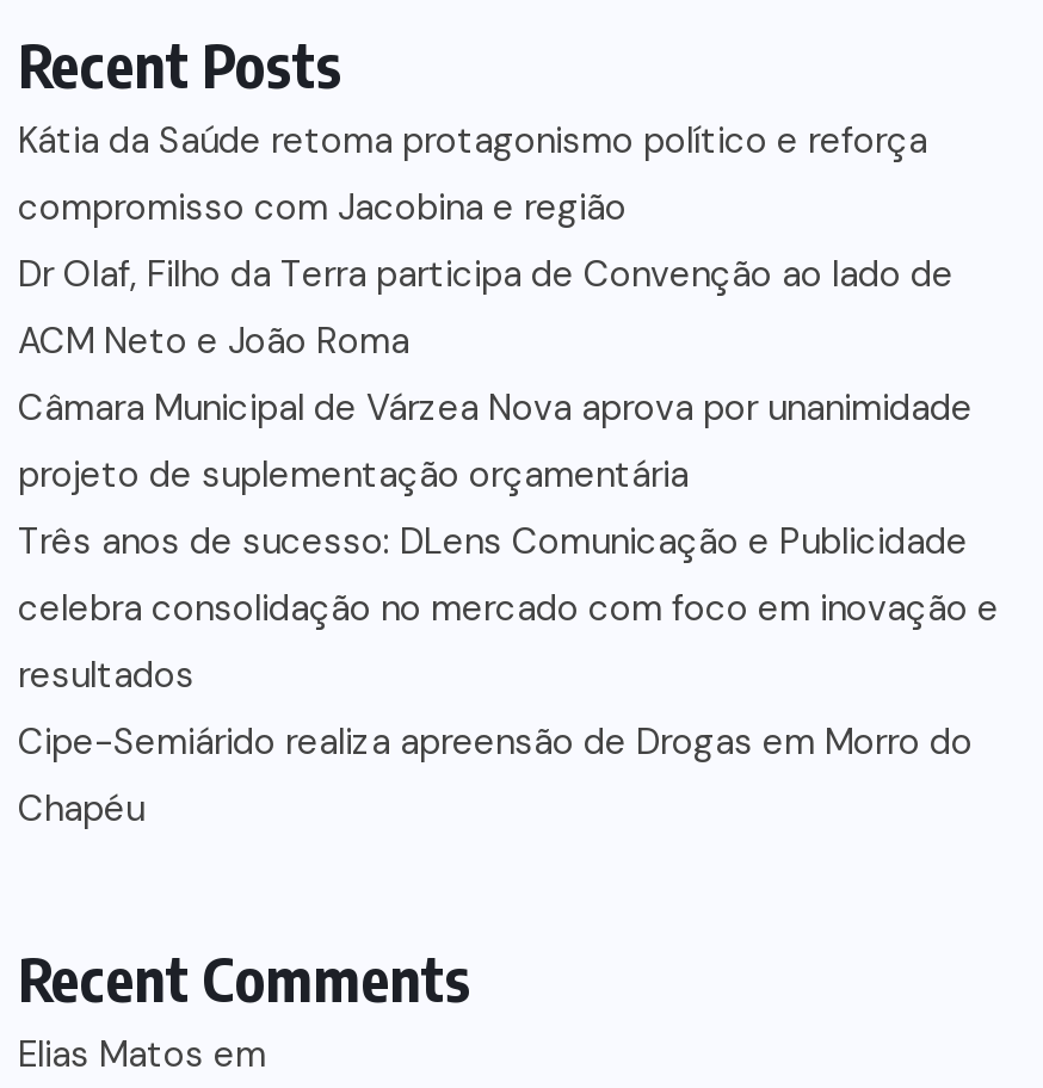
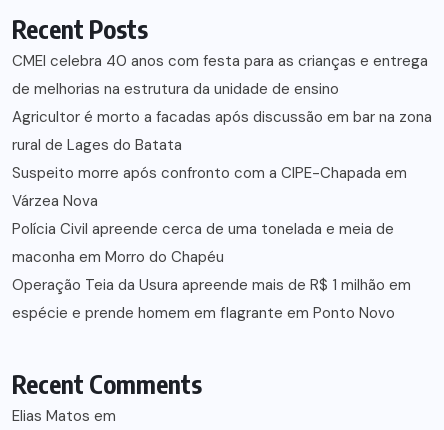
[18,117,999,833] Kátia da Saúde retoma protagonismo político e reforça | compromisso com Jacobina e região | Dr Olaf, Filho da Terra participa de Convenção ao lado de | ACM Neto e João Roma | Câmara Municipal de Várzea Nova aprova por unanimidade | projeto de suplementação orçamentária | Três anos de sucesso: DLens Comunicação e Publicidade | celebra consolidação no mercado com foco em inovação e | resultados | Cipe-Semiárido realiza apreensão de Drogas em Morro do | Chapéu -> [12,51,432,323] CMEI celebra 40 anos com festa para as crianças e entrega | de melhorias na estrutura da unidade de ensino | Agricultor é morto a facadas após discussão em bar na zona | rural de Lages do Batata | Suspeito morre após confronto com a CIPE-Chapada em | Várzea Nova | Polícia Civil apreende cerca de uma tonelada e meia de | maconha em Morro do Chapéu | Operação Teia da Usura apreende mais de R$ 1 milhão em | espécie e prende homem em flagrante em Ponto Novo

